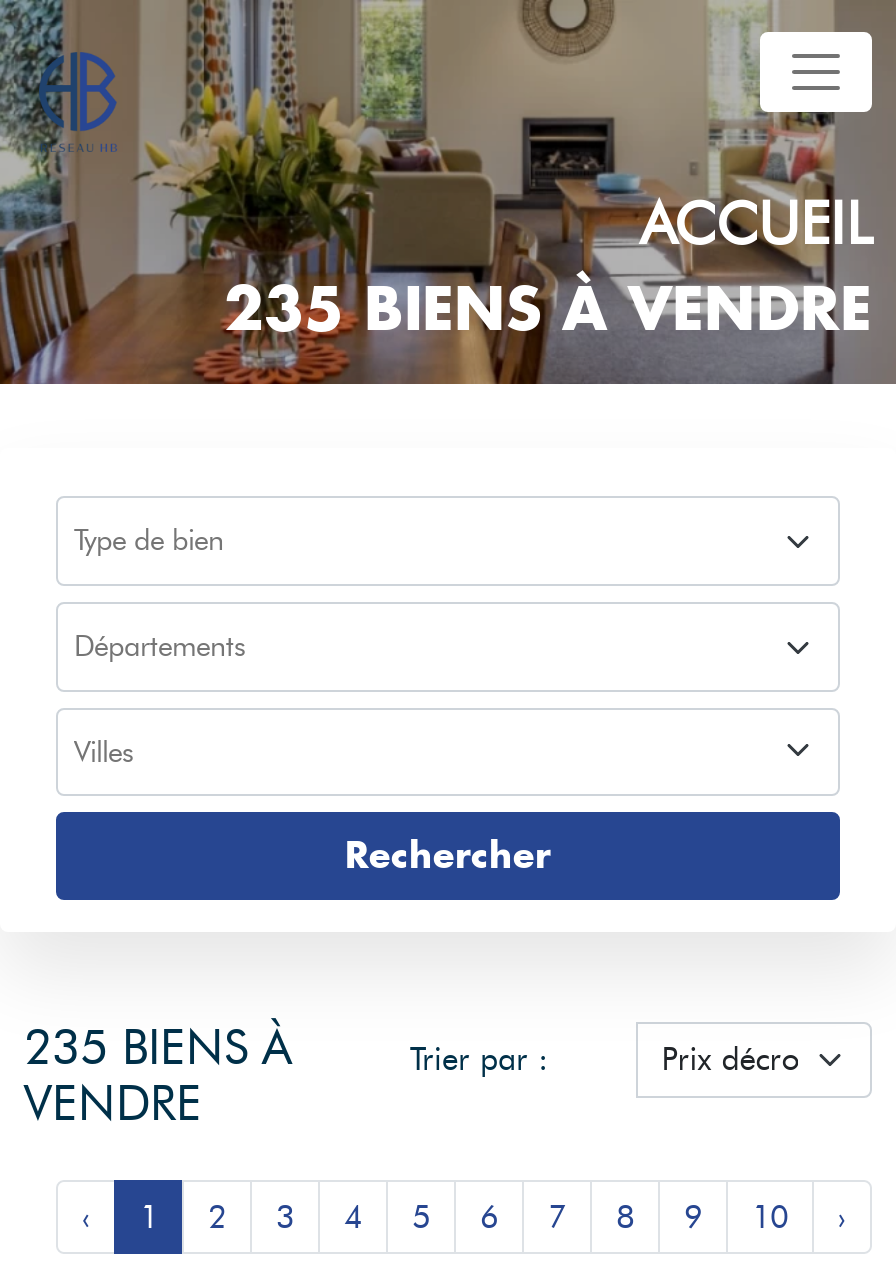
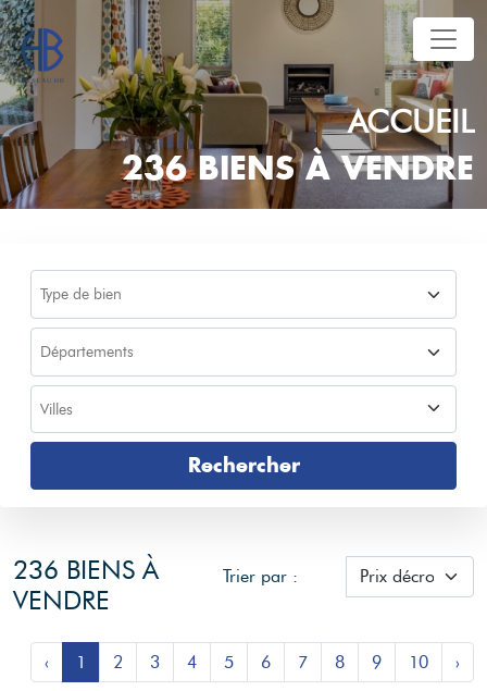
[224,270,872,346] 235 BIENS À VENDRE -> [122,147,474,188] 236 BIENS À VENDRE
[24,1019,292,1077] 235 BIENS À -> [13,554,159,586] 236 BIENS À

